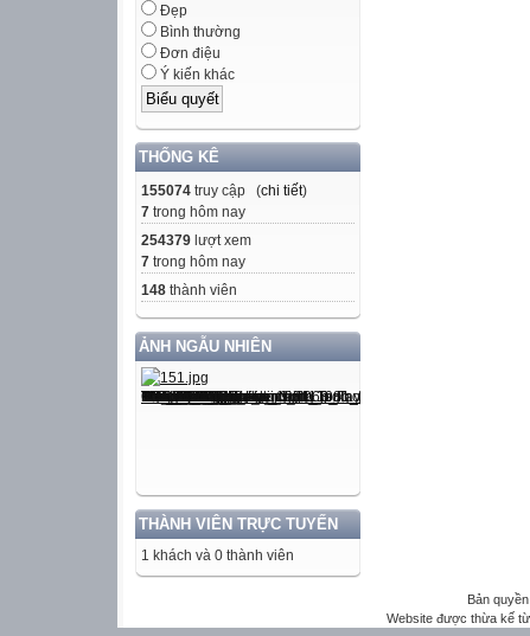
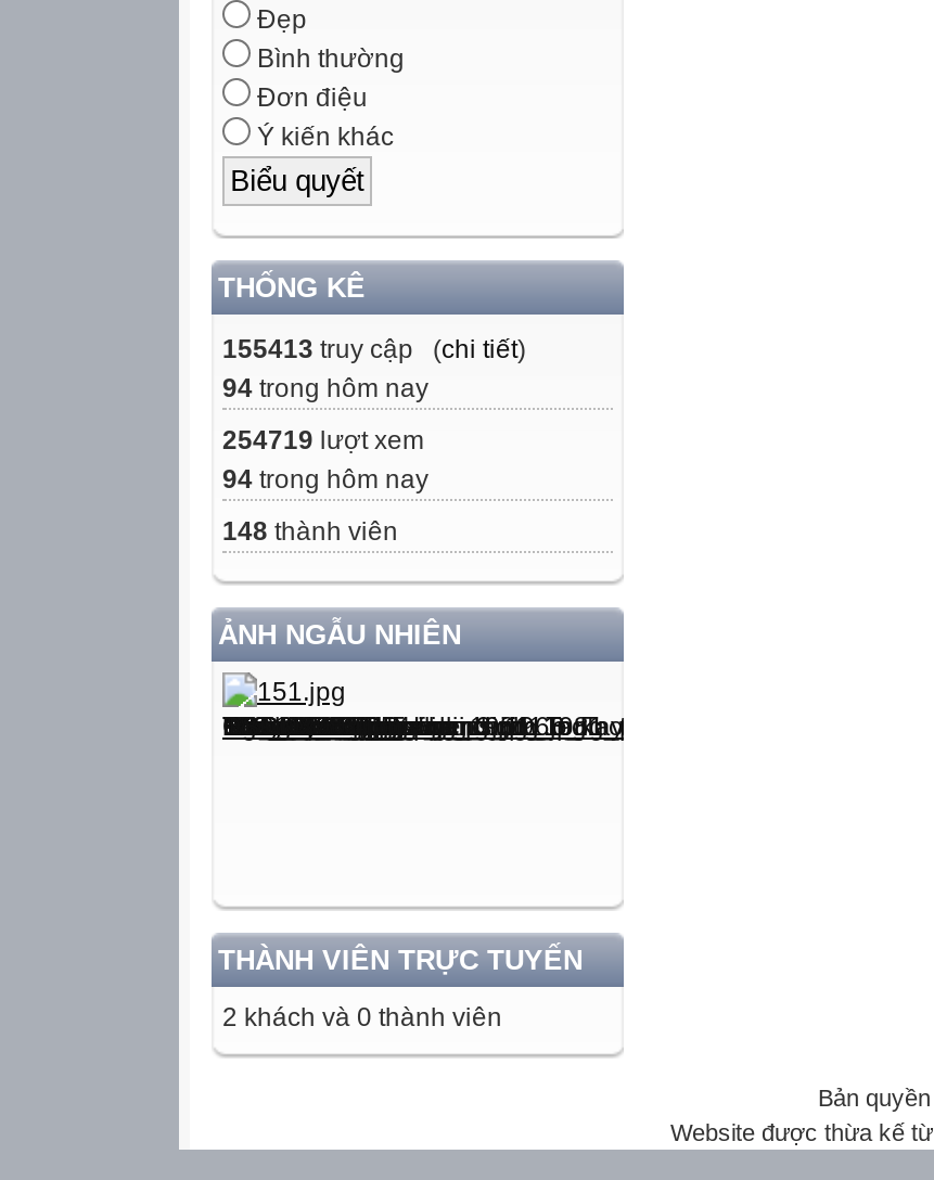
[141,182,307,198] 155074 truy cập (chi tiết) -> [222,333,526,363] 155413 truy cập (chi tiết)
[141,203,245,220] 7 trong hôm nay -> [222,372,428,402] 94 trong hôm nay
[141,232,251,248] 254379 lượt xem -> [222,424,424,454] 254719 lượt xem
[141,253,245,269] 7 trong hôm nay -> [222,463,428,493] 94 trong hôm nay
[141,547,294,563] 1 khách và 0 thành viên -> [222,1001,502,1031] 2 khách và 0 thành viên

